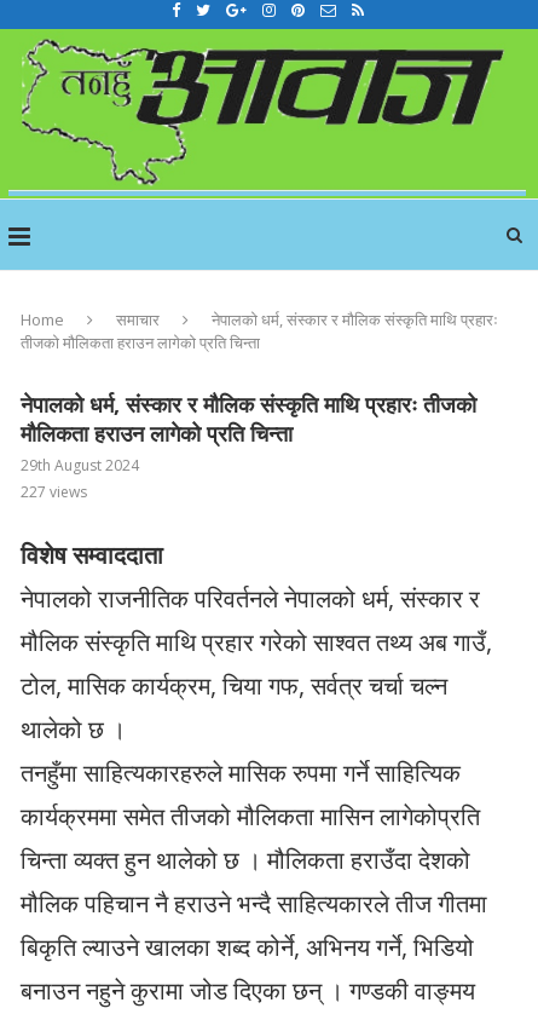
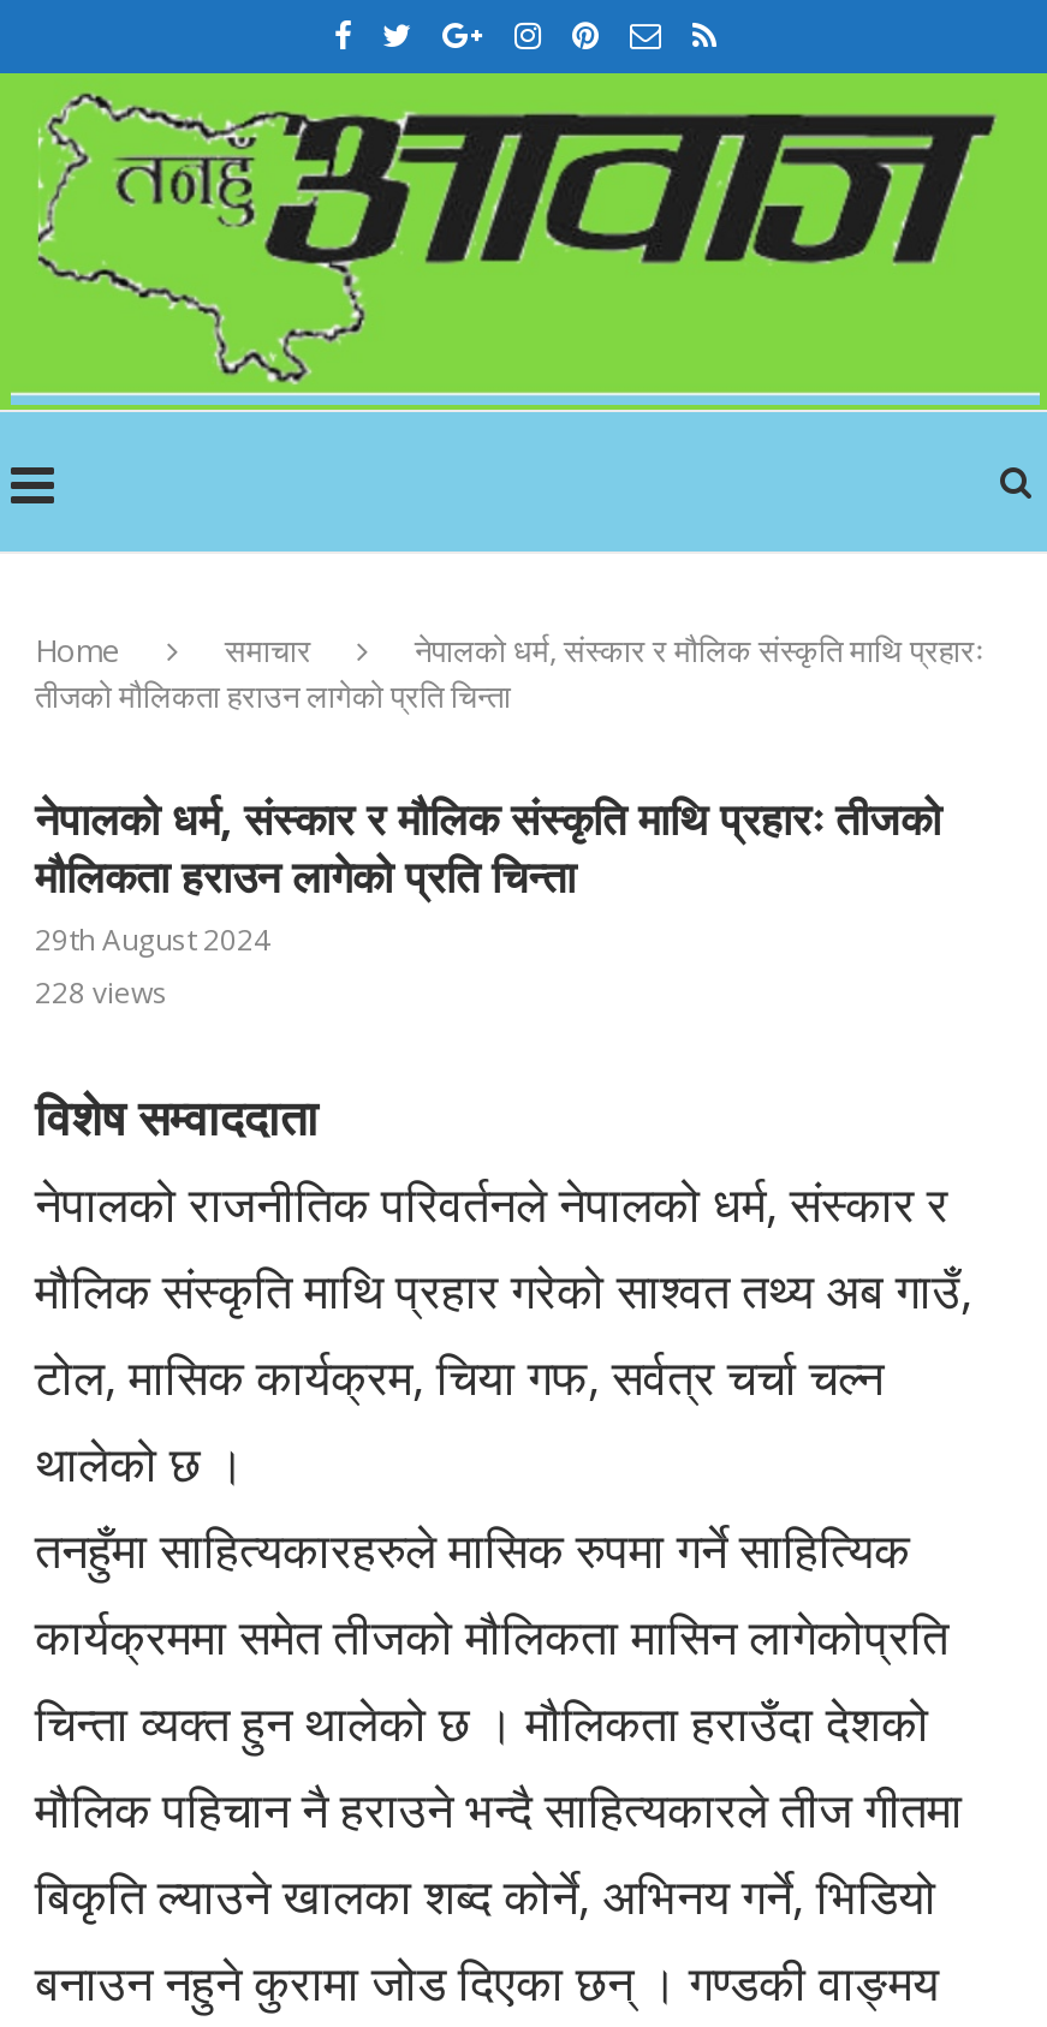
[21,482,87,503] 227 views -> [35,973,167,1014] 228 views

